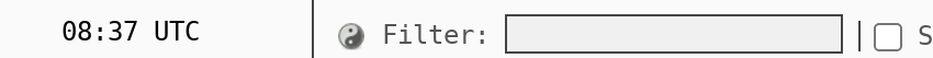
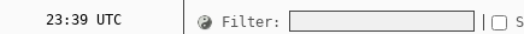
[61,16,200,47] 08:37 UTC -> [46,12,122,28] 23:39 UTC

